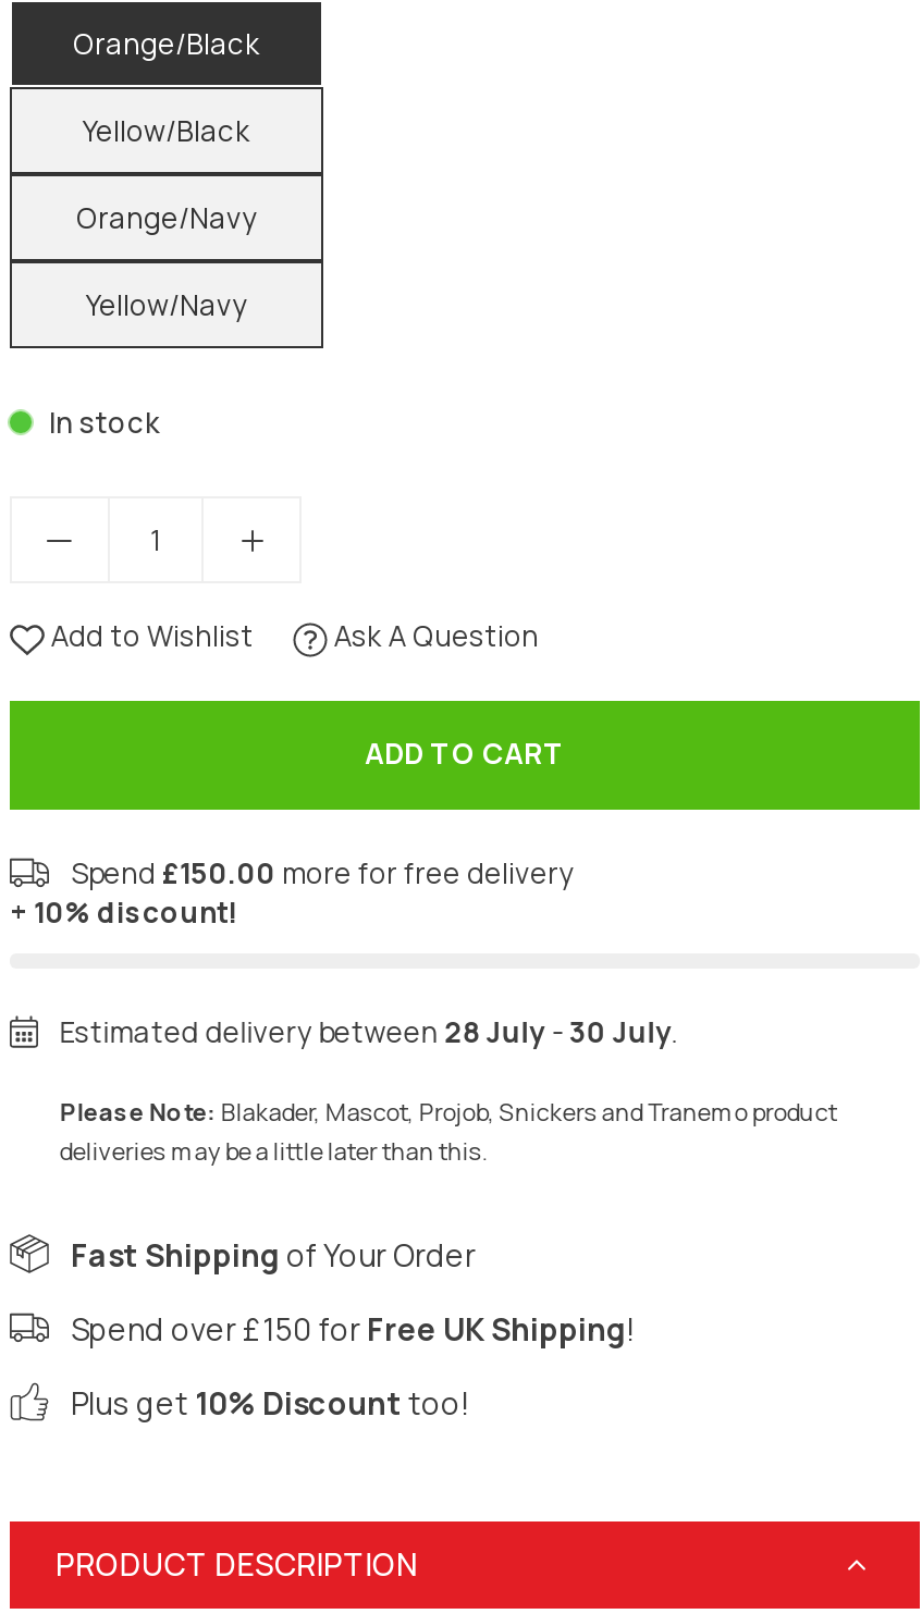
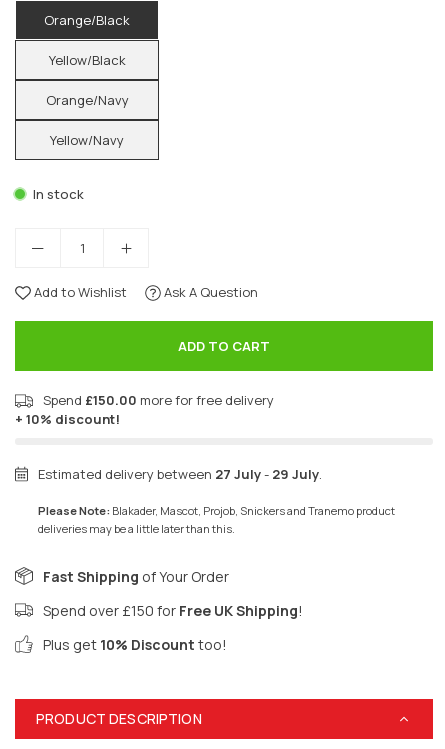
[59,1012,678,1051] Estimated delivery between 28 July - 30 July. -> [38,465,322,483] Estimated delivery between 27 July - 29 July.

